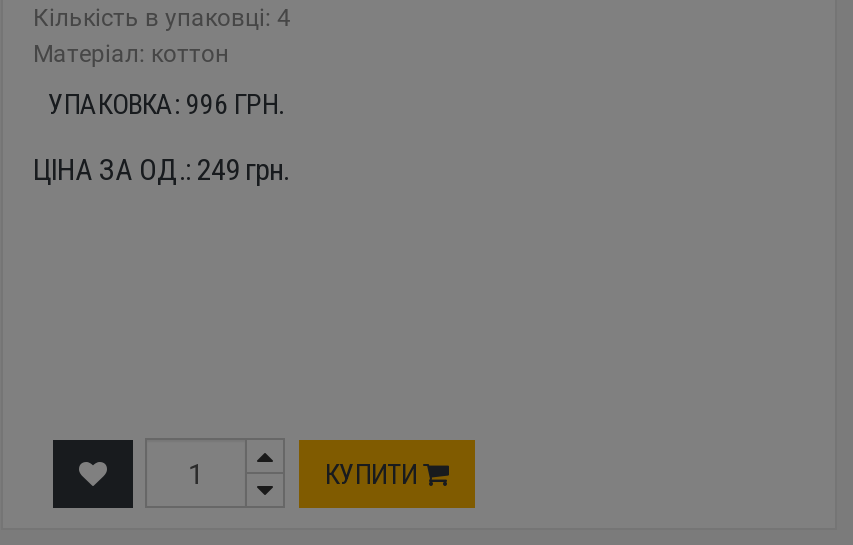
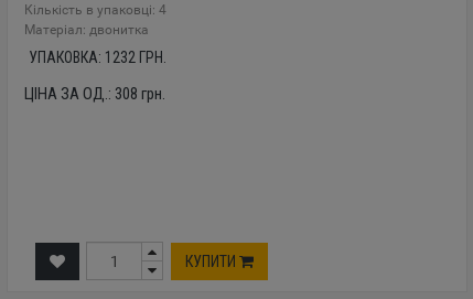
[33,40,229,68] Mатеріал: коттон -> [24,22,149,38] Mатеріал: двонитка
[48,88,284,120] УПАКОВКА: 996 ГРН. -> [29,49,166,66] УПАКОВКА: 1232 ГРН.
[33,152,289,188] ЦІНА ЗА ОД.: 249 грн. -> [24,84,165,104] ЦІНА ЗА ОД.: 308 грн.

